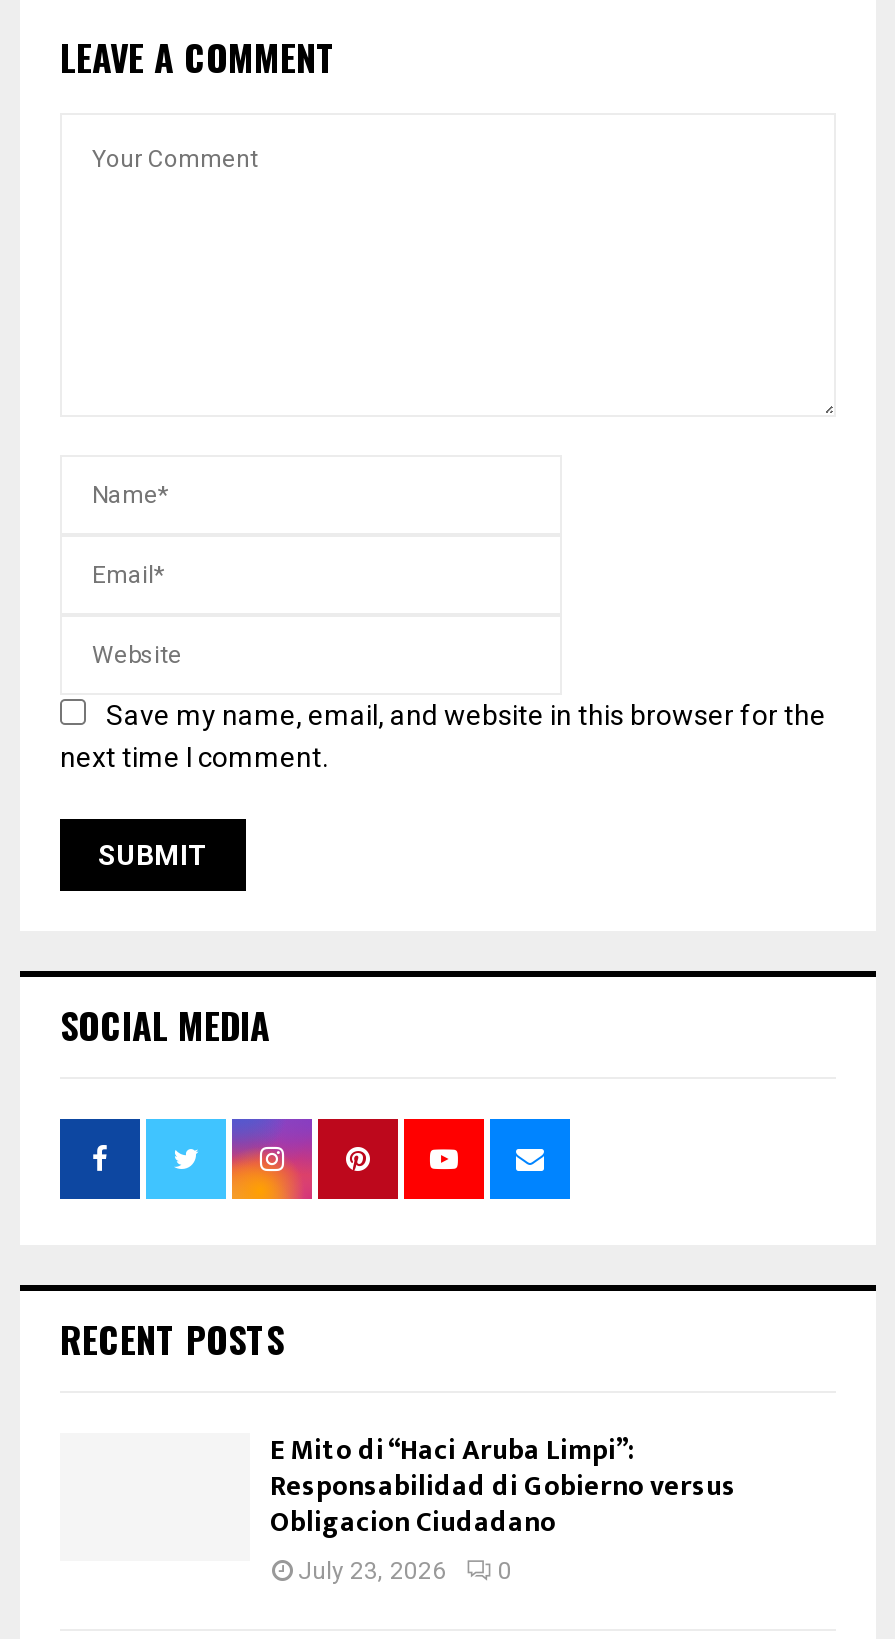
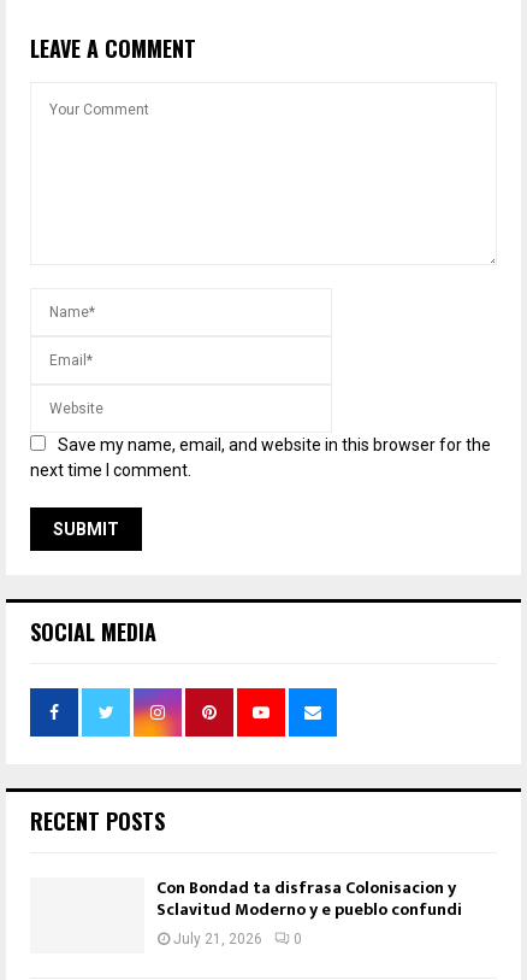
[270,1427,736,1585] E Mito di “Haci Aruba Limpi”: | Responsabilidad di Gobierno versus | Obligacion Ciudadano | July 23, 2026 -> [156,874,462,947] Con Bondad ta disfrasa Colonisacion y | Sclavitud Moderno y e pueblo confundi | July 21, 2026

